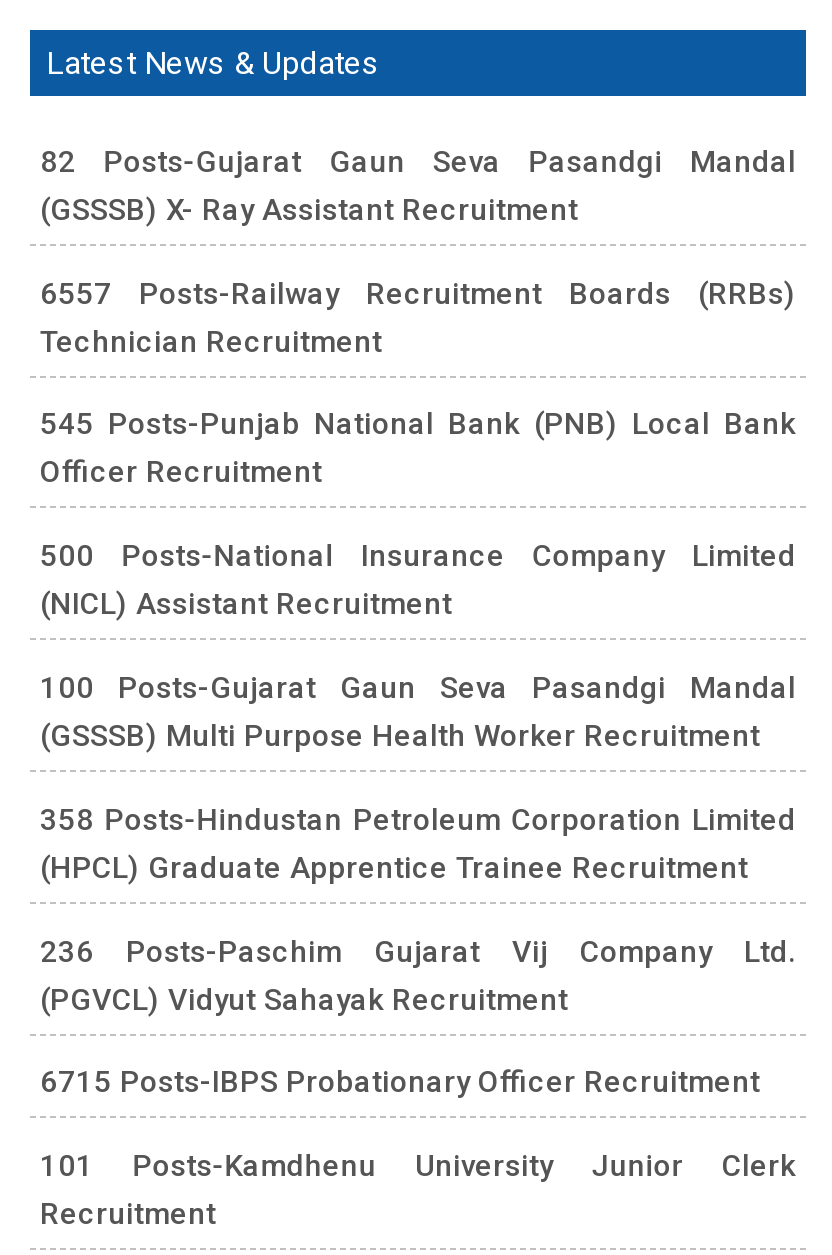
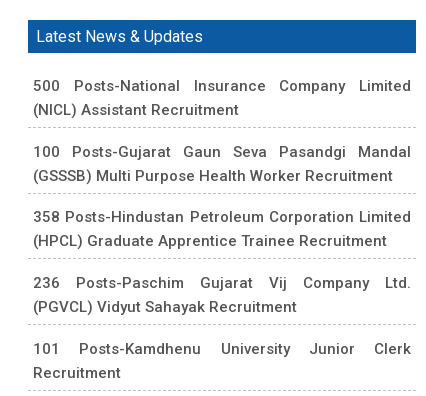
[40,144,796,491] 82 Posts-Gujarat Gaun Seva Pasandgi Mandal | (GSSSB) X- Ray Assistant Recruitment | 6557 Posts-Railway Recruitment Boards (RRBs) | Technician Recruitment | 545 Posts-Punjab National Bank (PNB) Local Bank | Officer Recruitment -> none
[40,1065,760,1101] 6715 Posts-IBPS Probationary Officer Recruitment -> none

